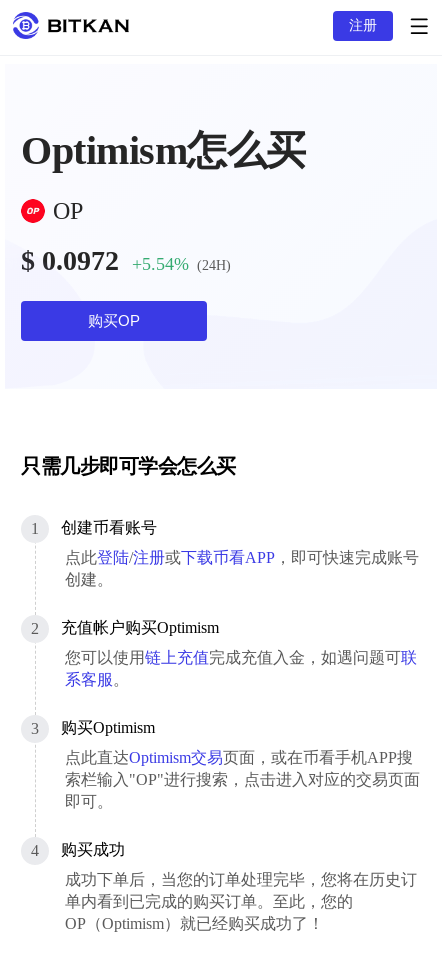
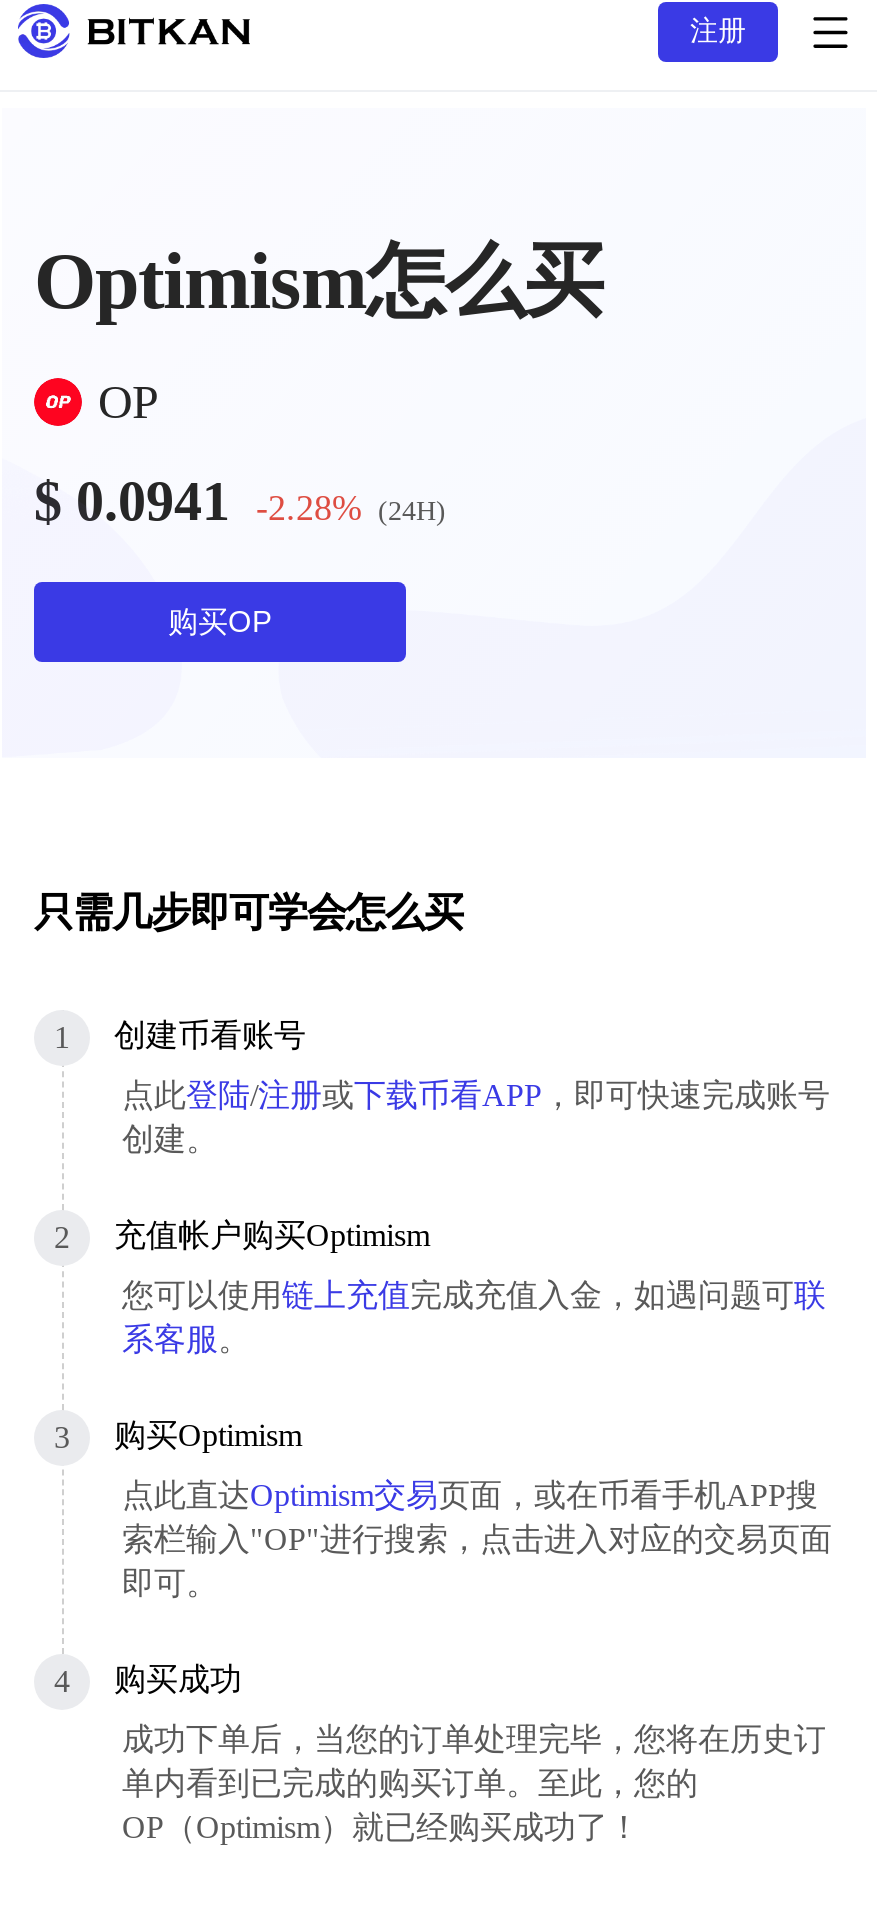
[21,245,119,276] $ 0.0972 -> [34,469,230,531] $ 0.0941
[132,254,231,274] +5.54% (24H) -> [256,487,446,527] -2.28% (24H)

